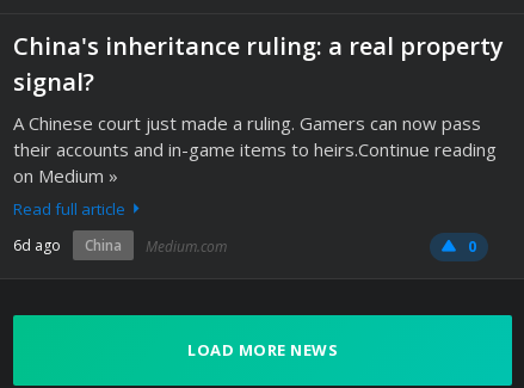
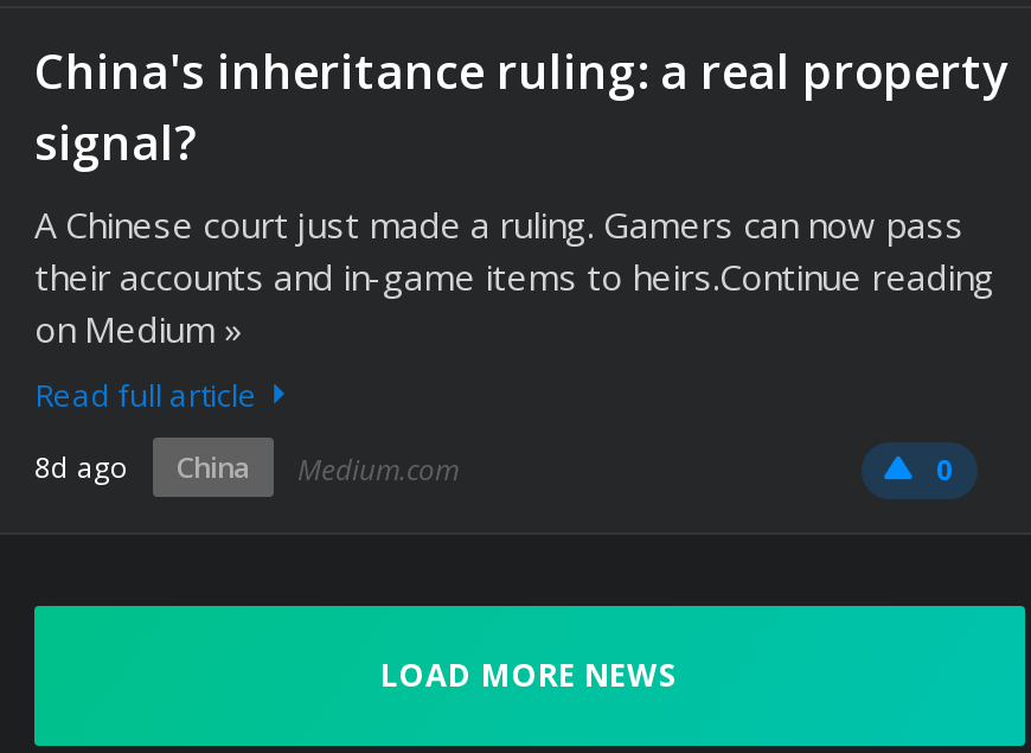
[13,235,227,257] 6d ago China Medium.com -> [34,447,459,490] 8d ago China Medium.com

